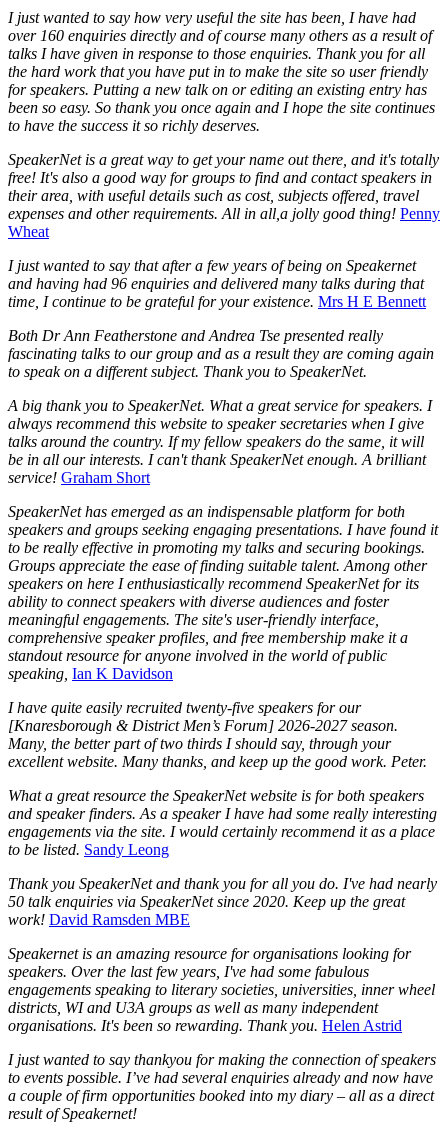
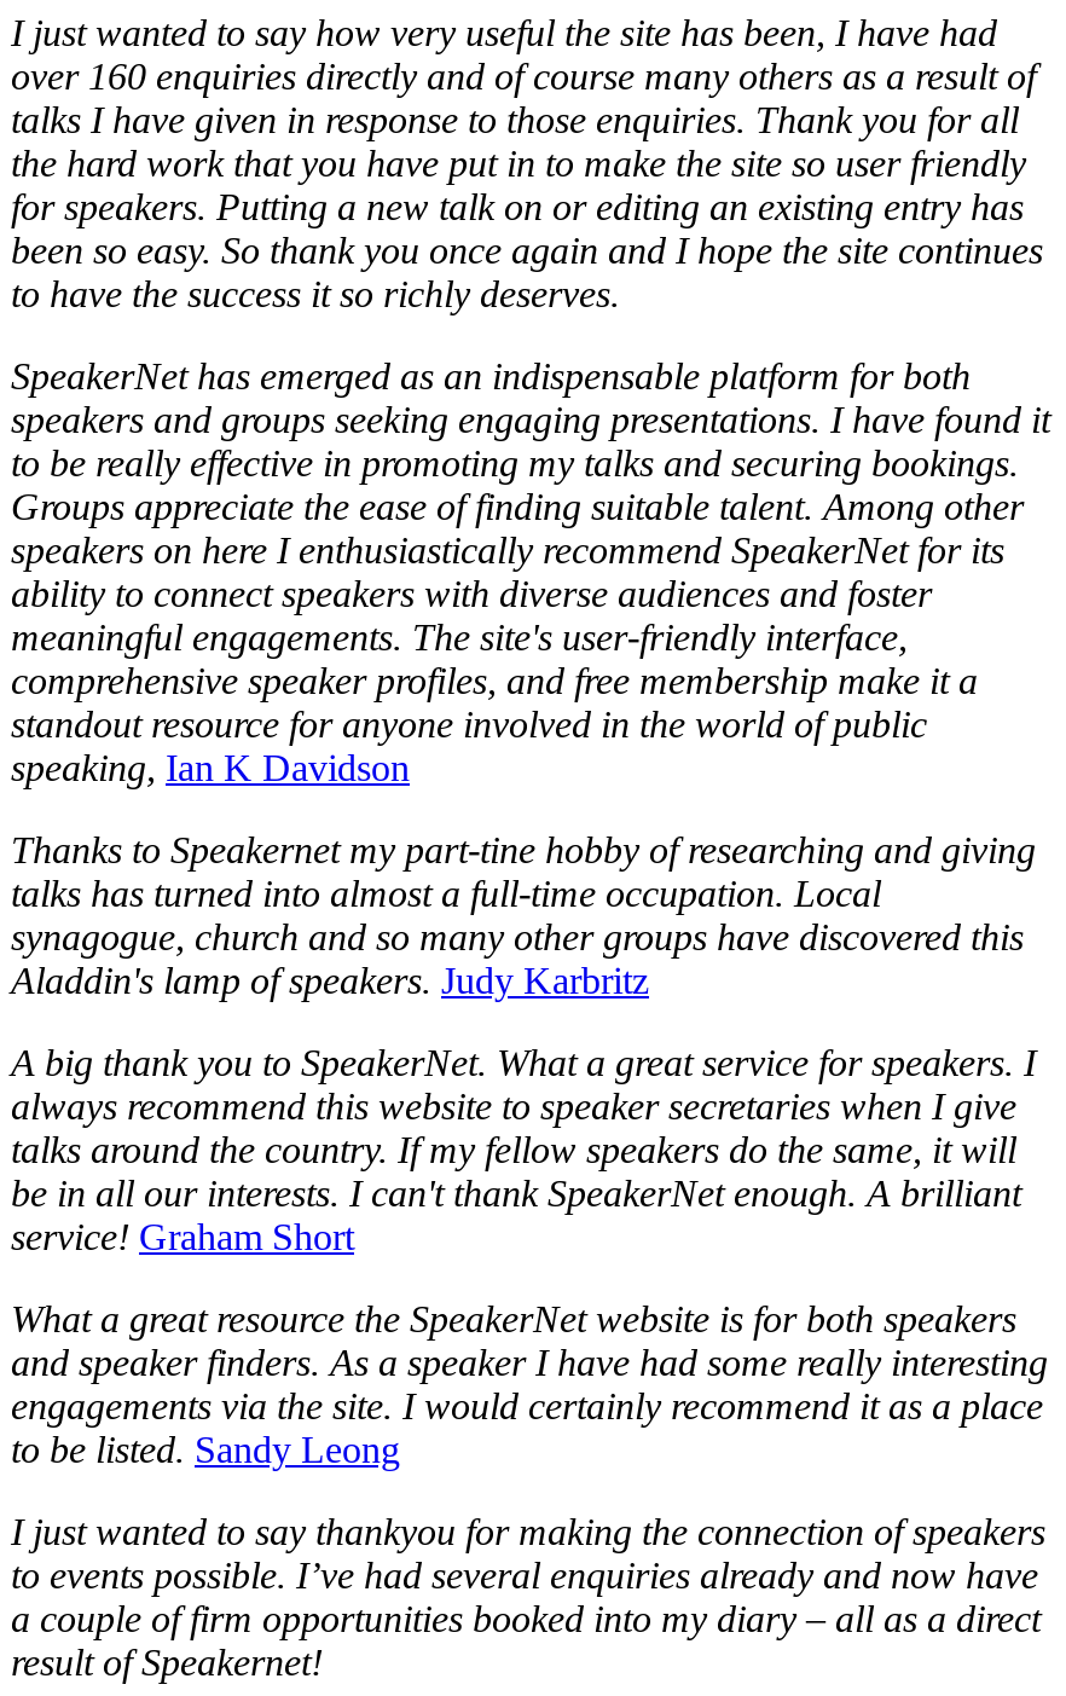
[8,151,440,380] SpeakerNet is a great way to get your name out there, and it's totally | free! It's also a good way for groups to find and contact speakers in | their area, with useful details such as cost, subjects offered, travel | expenses and other requirements. All in all,a jolly good thing! Penny | Wheat | I just wanted to say that after a few years of being on Speakernet | and having had 96 enquiries and delivered many talks during that | time, I continue to be grateful for your existence. Mrs H E Bennett | Both Dr Ann Featherstone and Andrea Tse presented really | fascinating talks to our group and as a result they are coming again | to speak on a different subject. Thank you to SpeakerNet. -> none
moved [8,397,432,486] -> [11,1042,1036,1257]: A big thank you to SpeakerNet. What a great service for speakers. I | always recommend this website to speaker secretaries when I give | talks around the country. If my fellow speakers do the same, it will | be in all our interests. I can't thank SpeakerNet enough. A brilliant | service! Graham Short
[8,699,427,770] I have quite easily recruited twenty-five speakers for our | [Knaresborough & District Men’s Forum] 2026-2027 season. | Many, the better part of two thirds I should say, through your | excellent website. Many thanks, and keep up the good work. Peter. -> [11,829,1036,1001] Thanks to Speakernet my part-tine hobby of researching and giving | talks has turned into almost a full-time occupation. Local | synagogue, church and so many other groups have discovered this | Aladdin's lamp of speakers. Judy Karbritz
[8,875,437,1034] Thank you SpeakerNet and thank you for all you do. I've had nearly | 50 talk enquiries via SpeakerNet since 2020. Keep up the great | work! David Ramsden MBE | Speakernet is an amazing resource for organisations looking for | speakers. Over the last few years, I've had some fabulous | engagements speaking to literary societies, universities, inner wheel | districts, WI and U3A groups as well as many independent | organisations. It's been so rewarding. Thank you. Helen Astrid -> none

